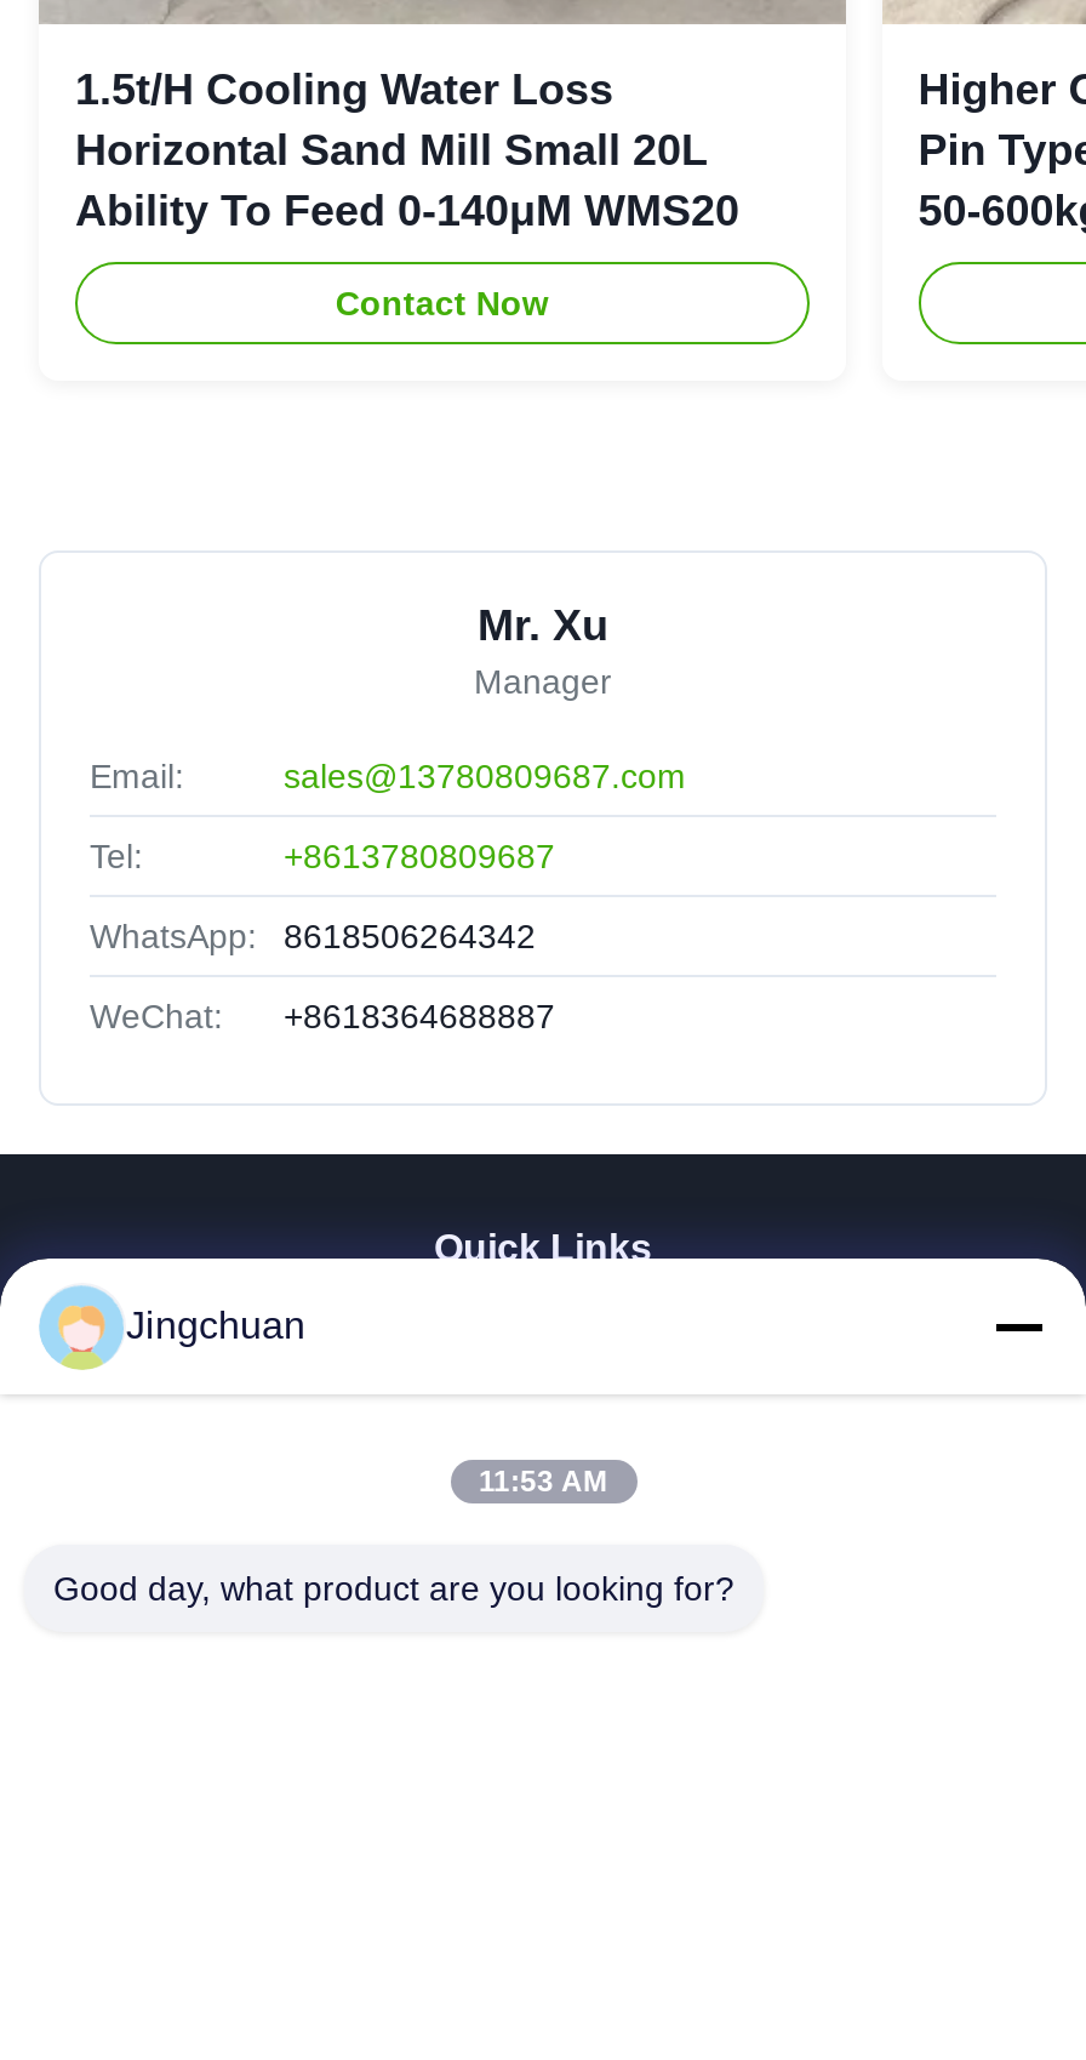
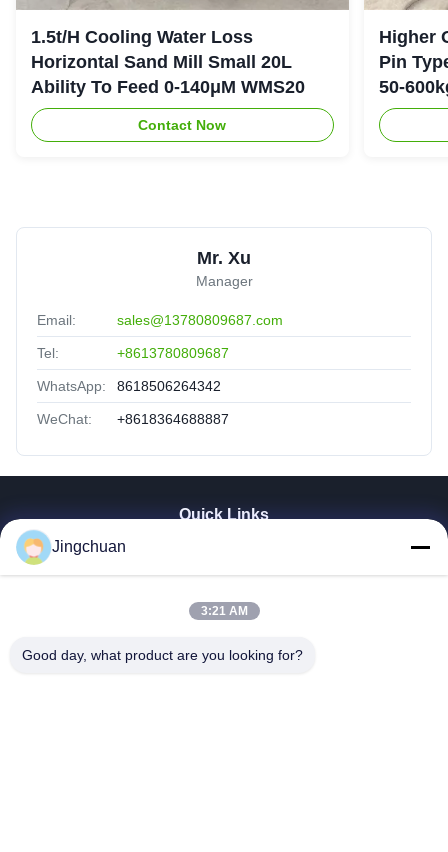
[479,1465,607,1499] 11:53 AM -> [200,604,247,618] 3:21 AM

